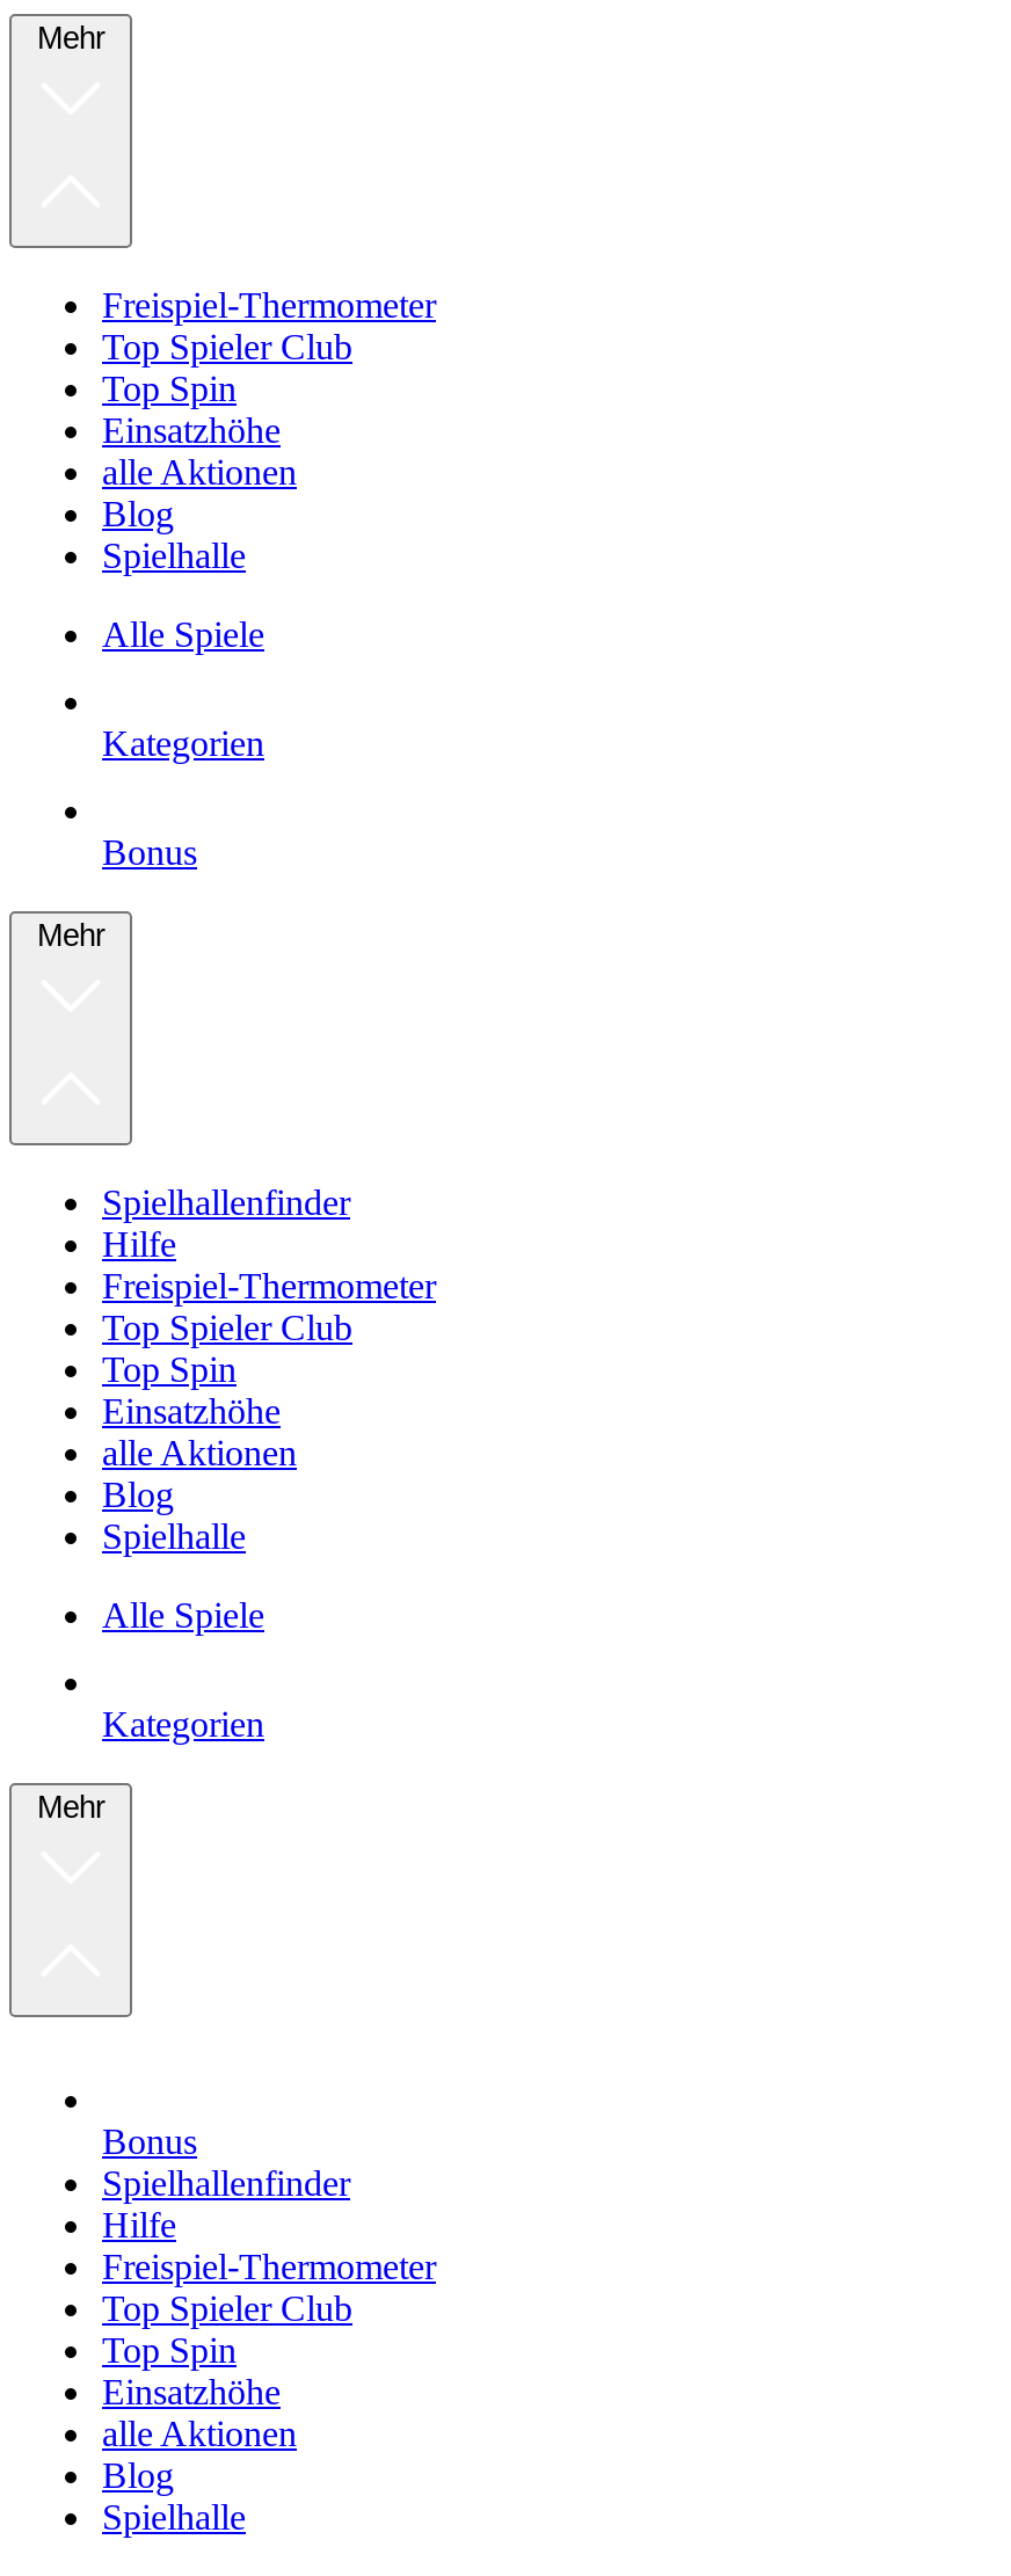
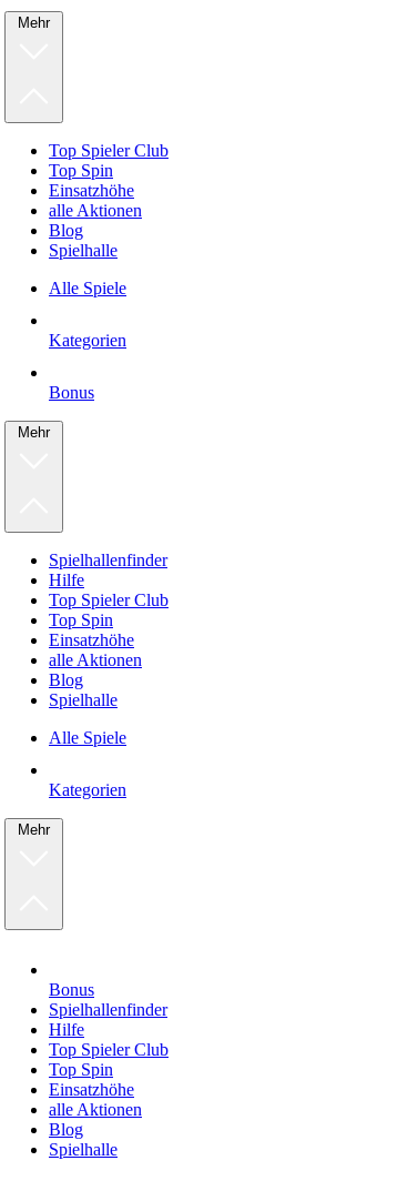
[102,285,436,325] Freispiel-Thermometer -> none
[102,1266,436,1305] Freispiel-Thermometer -> none
[102,2247,436,2286] Freispiel-Thermometer -> none

